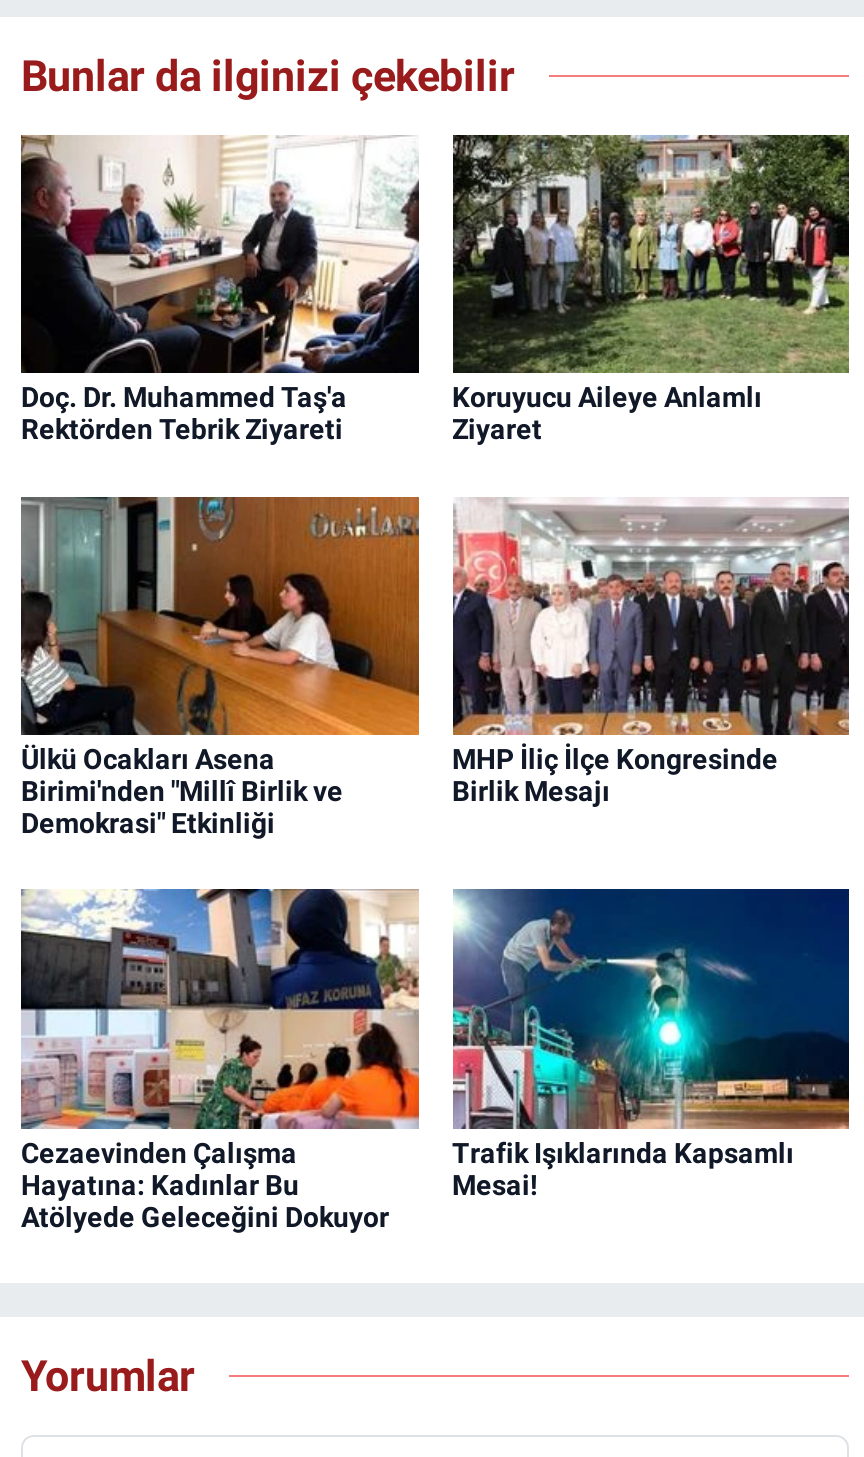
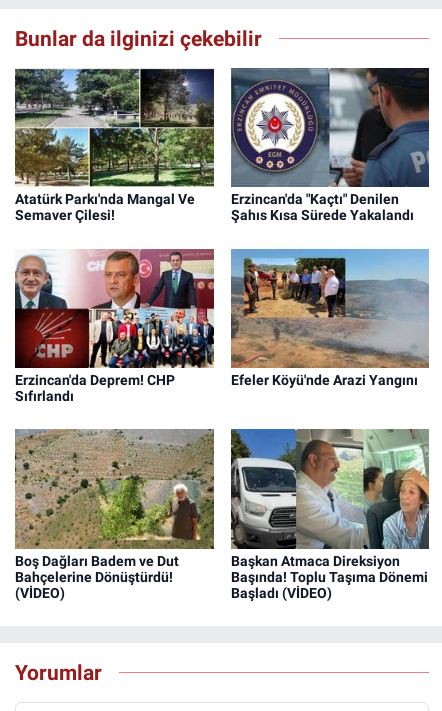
[21,133,419,445] [image] | Doç. Dr. Muhammed Taş'a | Rektörden Tebrik Ziyareti -> [14,68,215,223] [image] | Atatürk Parkı'nda Mangal Ve | Semaver Çilesi!
[451,135,849,445] [image] | Koruyucu Aileye Anlamlı | Ziyaret -> [230,67,430,223] [image] | Erzincan'da "Kaçtı" Denilen | Şahıs Kısa Sürede Yakalandı
[19,495,421,839] [image] | Ülkü Ocakları Asena | Birimi'nden "Millî Birlik ve | Demokrasi" Etkinliği -> [15,249,215,404] [image] | Erzincan'da Deprem! CHP | Sıfırlandı
[452,499,851,807] [image] | MHP İliç İlçe Kongresinde | Birlik Mesajı -> [230,248,429,388] [image] | Efeler Köyü'nde Arazi Yangını
[21,887,421,1233] [image] | Cezaevinden Çalışma | Hayatına: Kadınlar Bu | Atölyede Geleceğini Dokuyor -> [14,428,215,601] [image] | Boş Dağları Badem ve Dut | Bahçelerine Dönüştürdü! | (VİDEO)
[451,887,851,1201] [image] | Trafik Işıklarında Kapsamlı | Mesai! -> [230,428,430,601] [image] | Başkan Atmaca Direksiyon | Başında! Toplu Taşıma Dönemi | Başladı (VİDEO)

